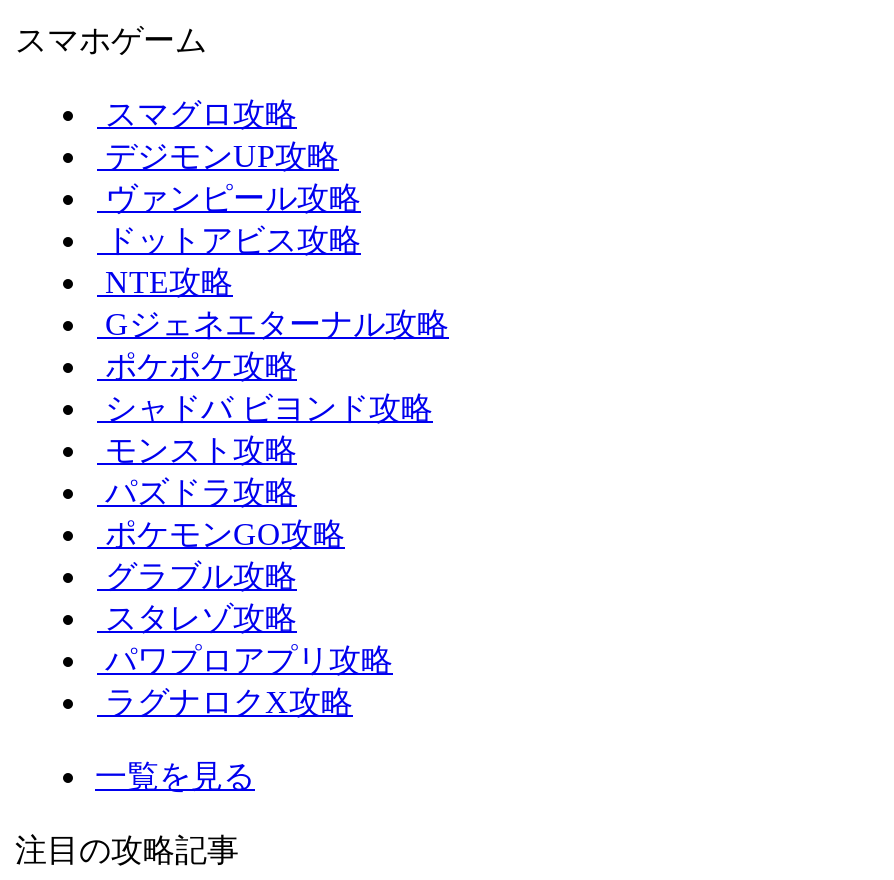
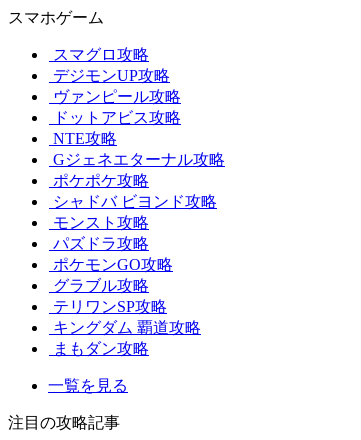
[105,601,393,719] スタレゾ攻略 | パワプロアプリ攻略 | ラグナロクX攻略 -> [53,298,201,357] テリワンSP攻略 | キングダム 覇道攻略 | まもダン攻略

